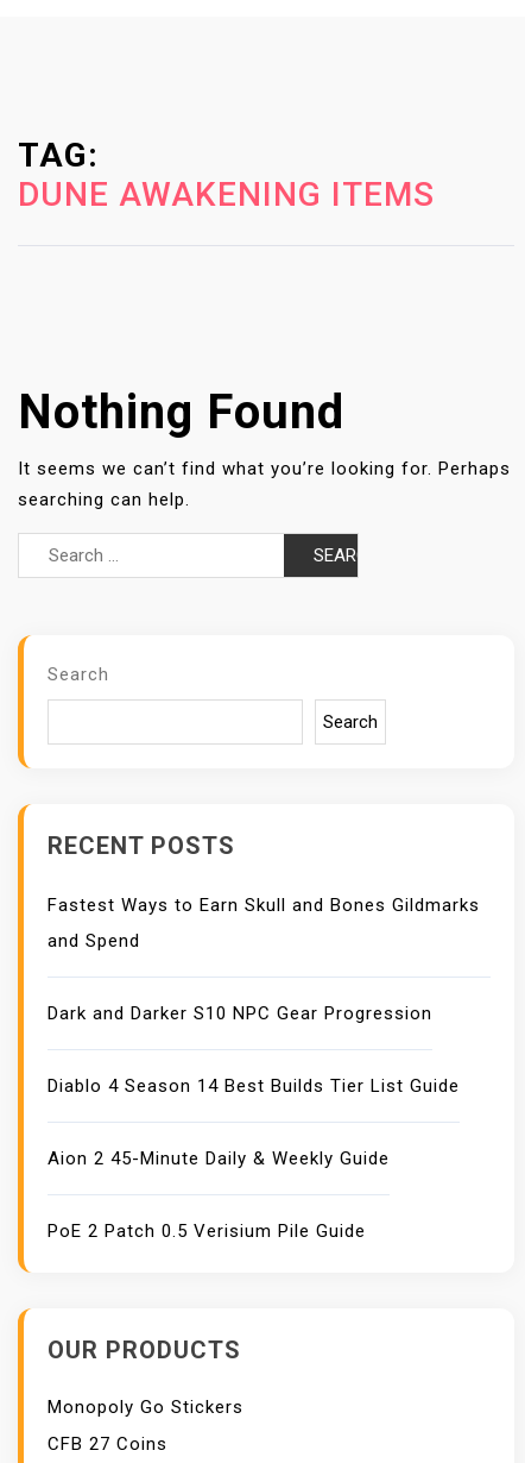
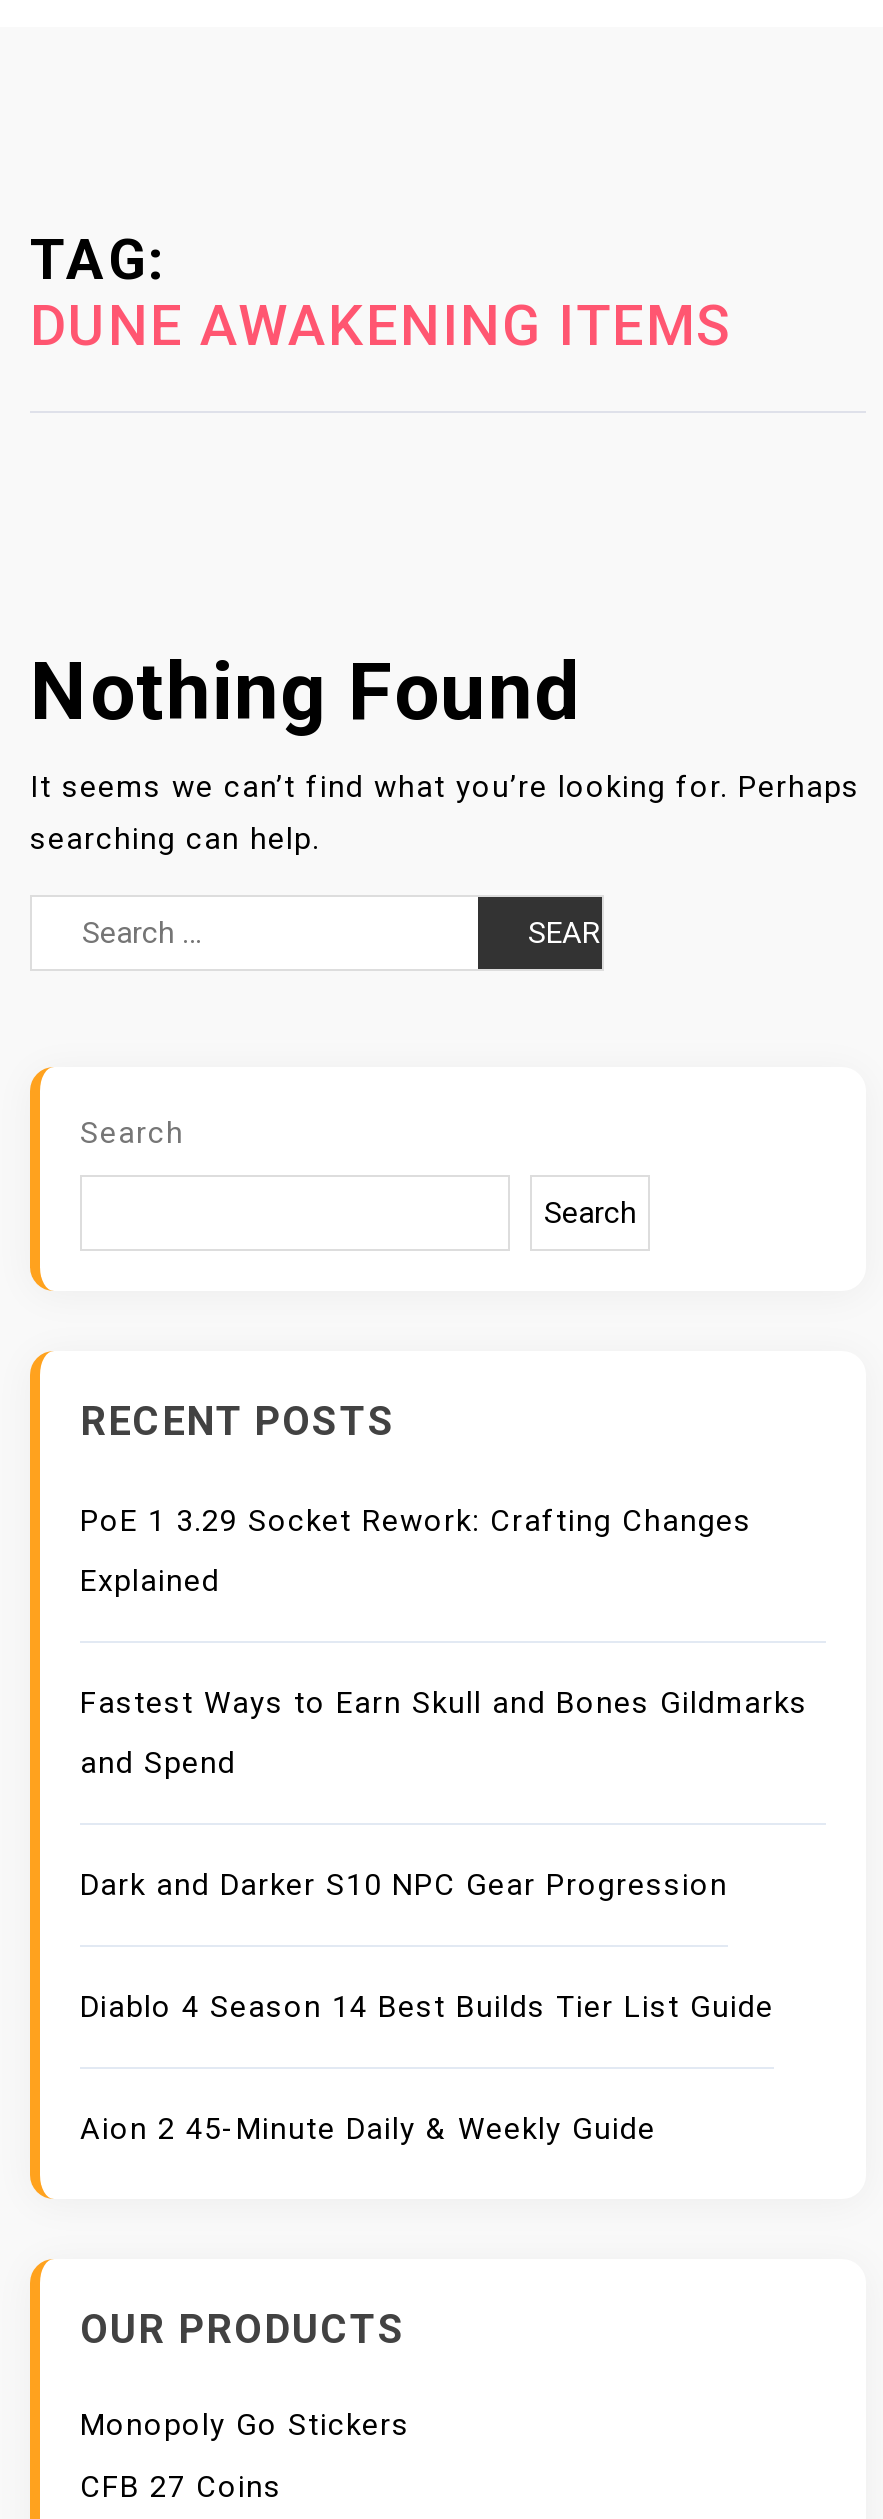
none -> [80,1503,752,1599] PoE 1 3.29 Socket Rework: Crafting Changes | Explained
moved [48,894,480,1169] -> [80,1685,808,2147]: Fastest Ways to Earn Skull and Bones Gildmarks | and Spend | Dark and Darker S10 NPC Gear Progression | Diablo 4 Season 14 Best Builds Tier List Guide | Aion 2 45-Minute Daily & Weekly Guide
[48,1220,366,1242] PoE 2 Patch 0.5 Verisium Pile Guide -> none

